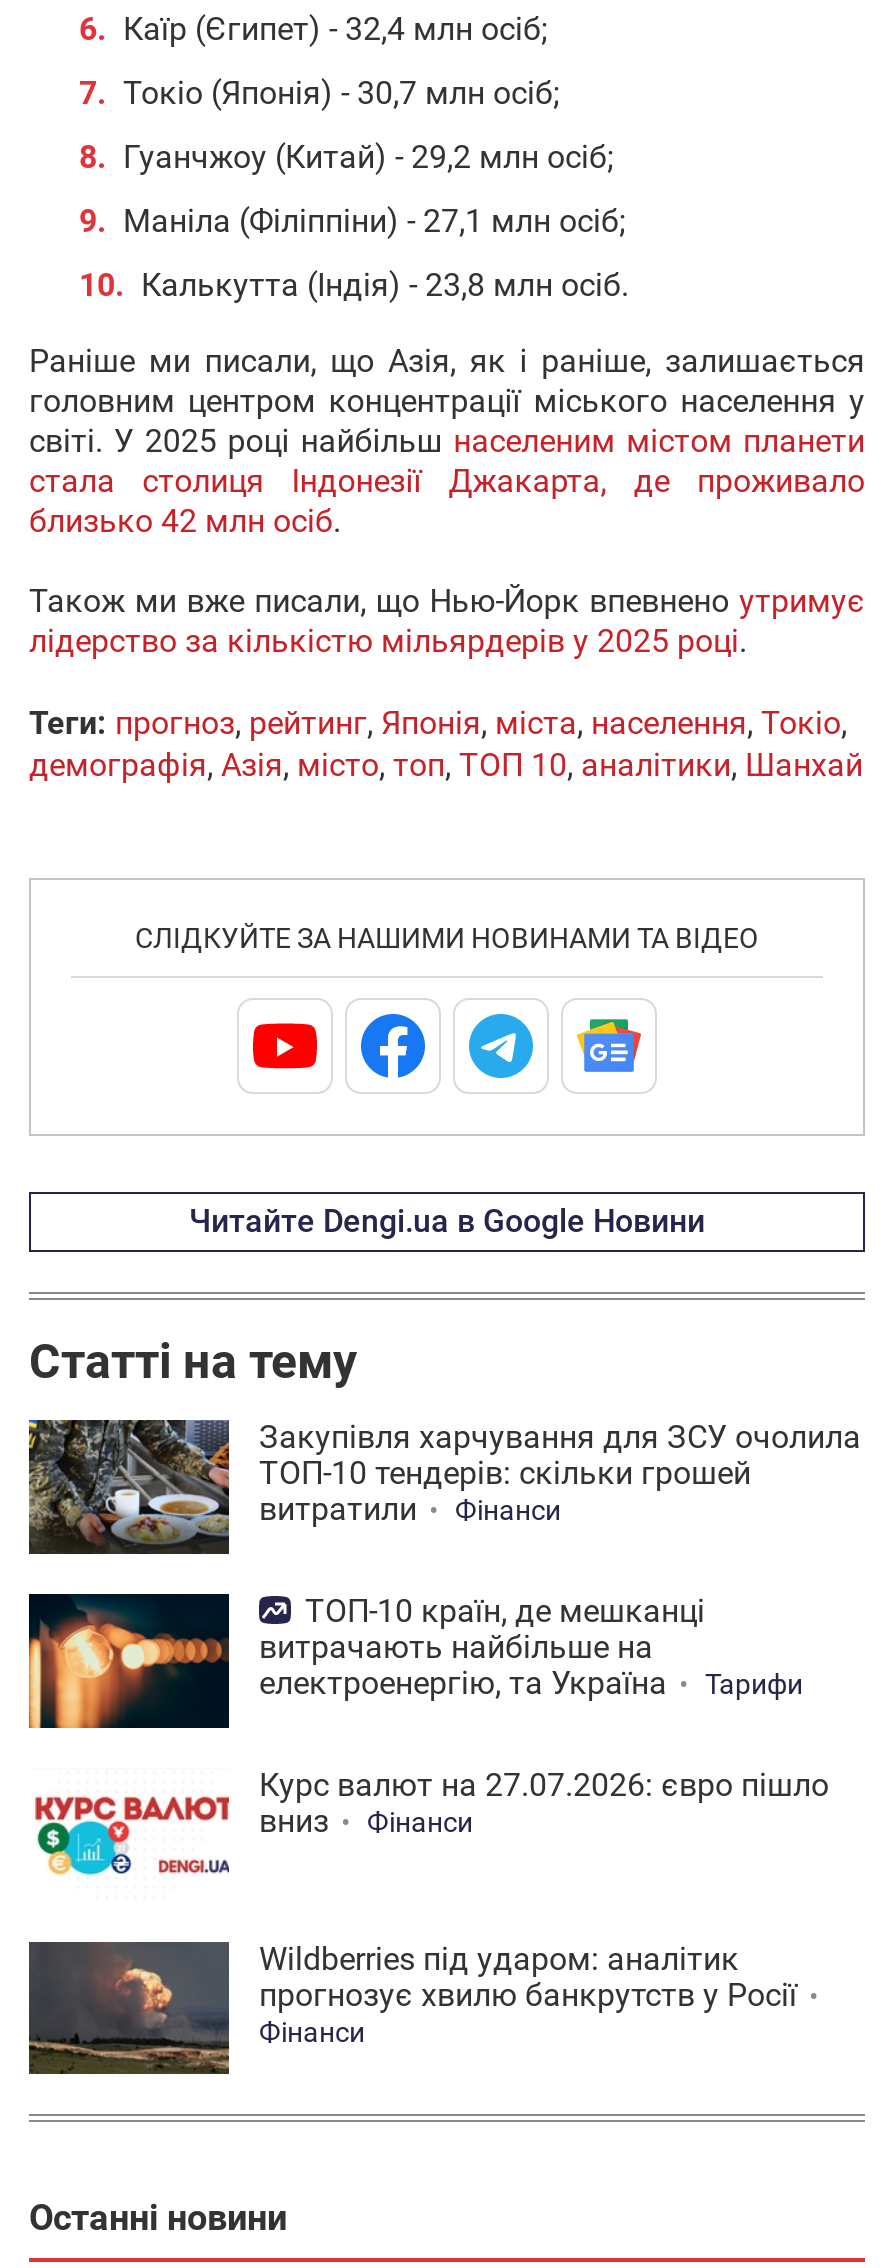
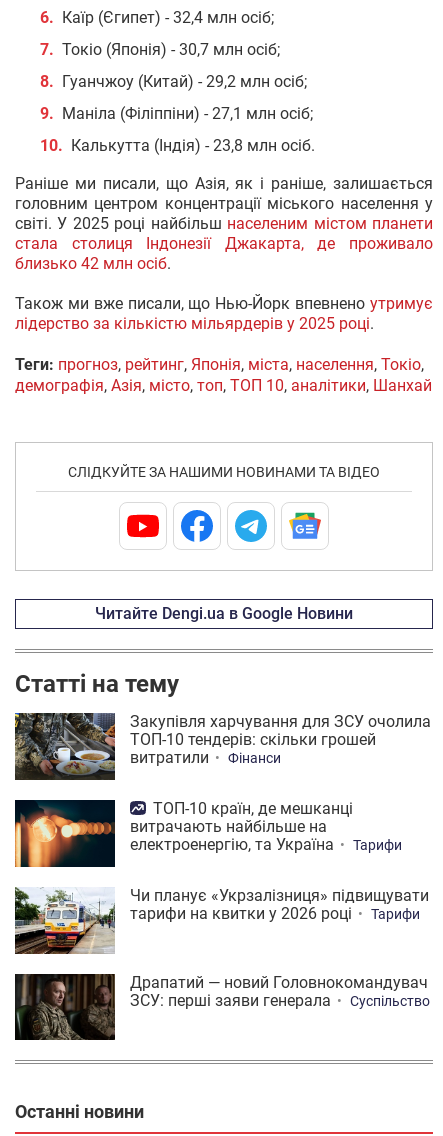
[29,1765,829,1902] [image] | Курс валют на 27.07.2026: євро пішло | вниз | Фінанси -> [14,886,429,955] [image] | Чи планує «Укрзалізниця» підвищувати | тарифи на квитки у 2026 році | Тарифи
[27,1939,797,2074] [image] | Wildberries під ударом: аналітик | прогнозує хвилю банкрутств у Росії | Фінанси -> [15,973,430,1040] [image] | Драпатий — новий Головнокомандувач | ЗСУ: перші заяви генерала | Суспільство

